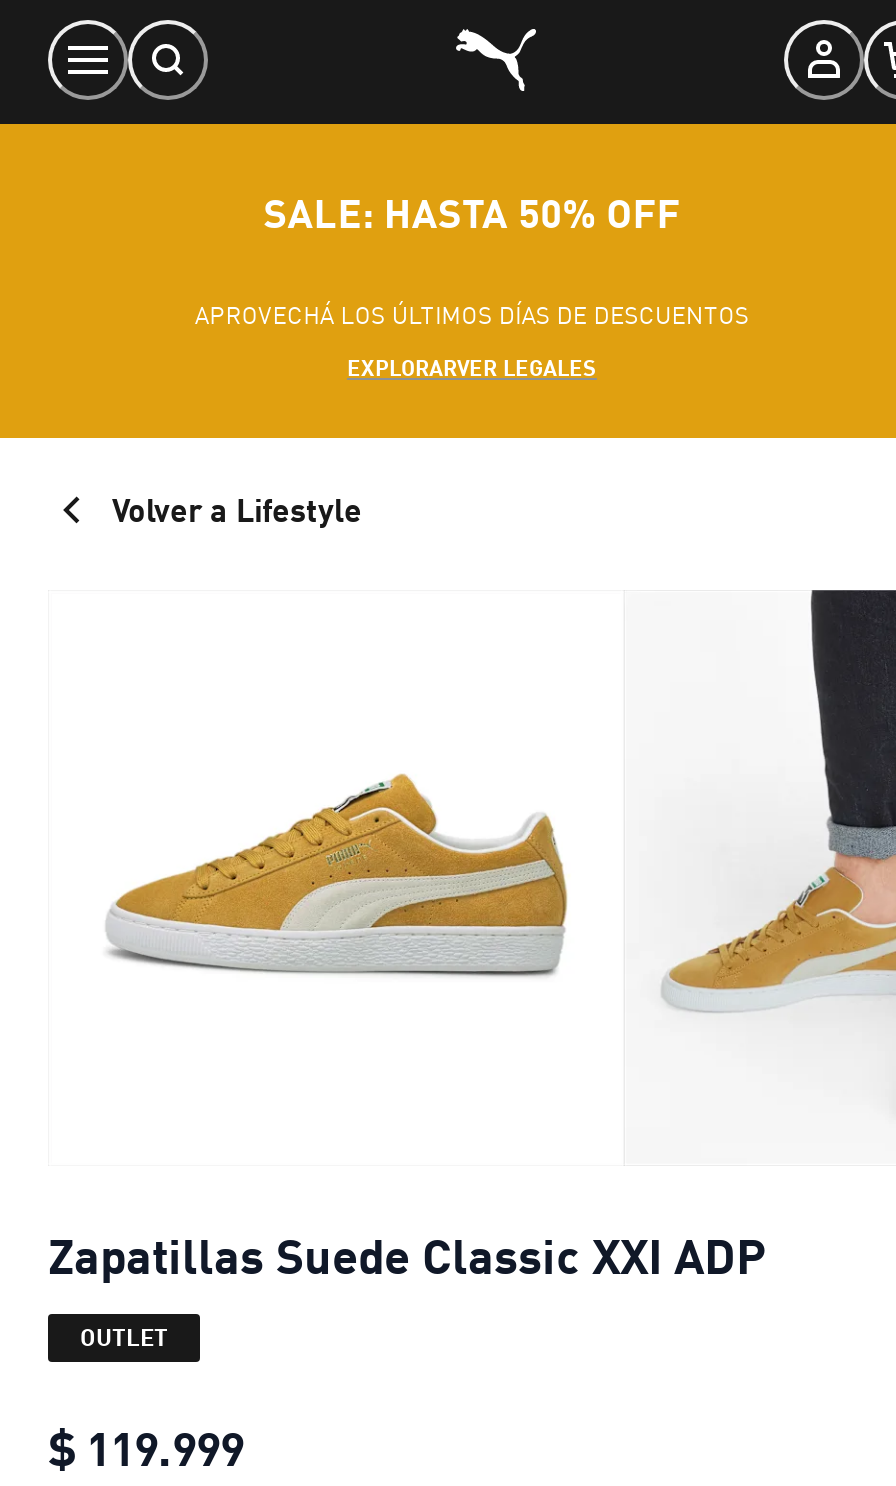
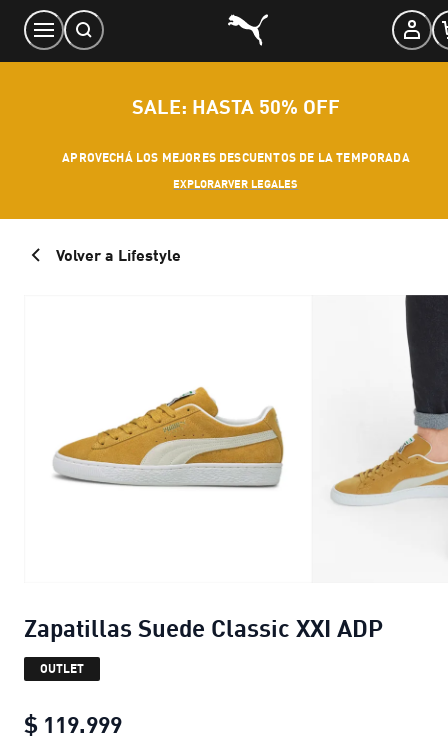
[195,300,749,330] APROVECHÁ LOS ÚLTIMOS DÍAS DE DESCUENTOS -> [62,150,410,165] APROVECHÁ LOS MEJORES DESCUENTOS DE LA TEMPORADA

